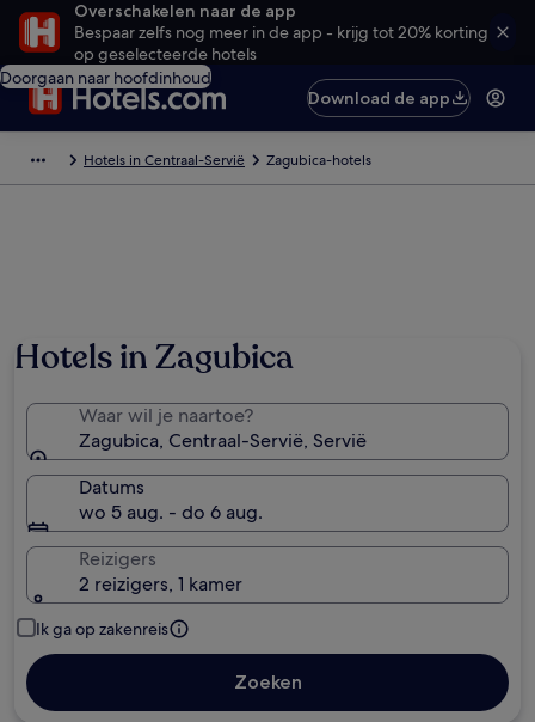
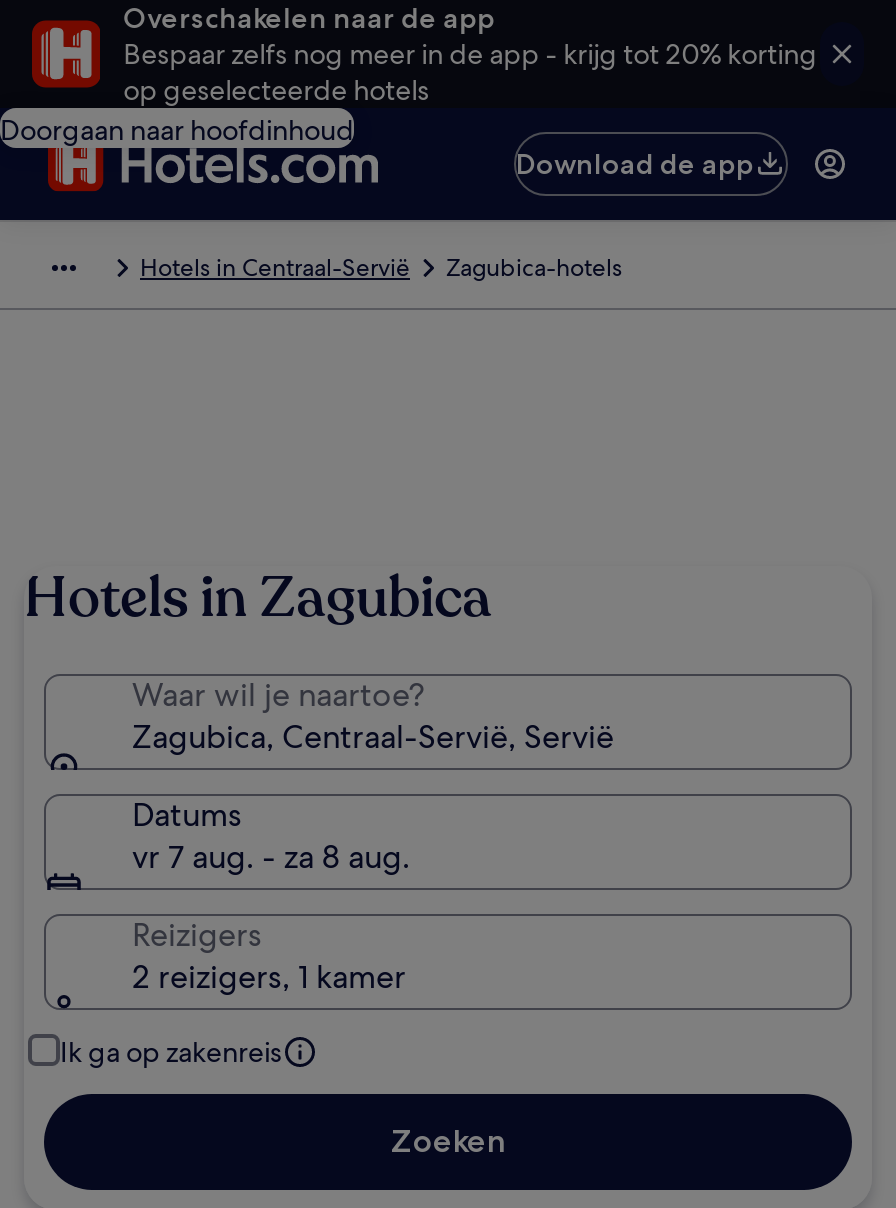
[79,500,263,525] wo 5 aug. - do 6 aug. -> [132,836,410,878] vr 7 aug. - za 8 aug.

